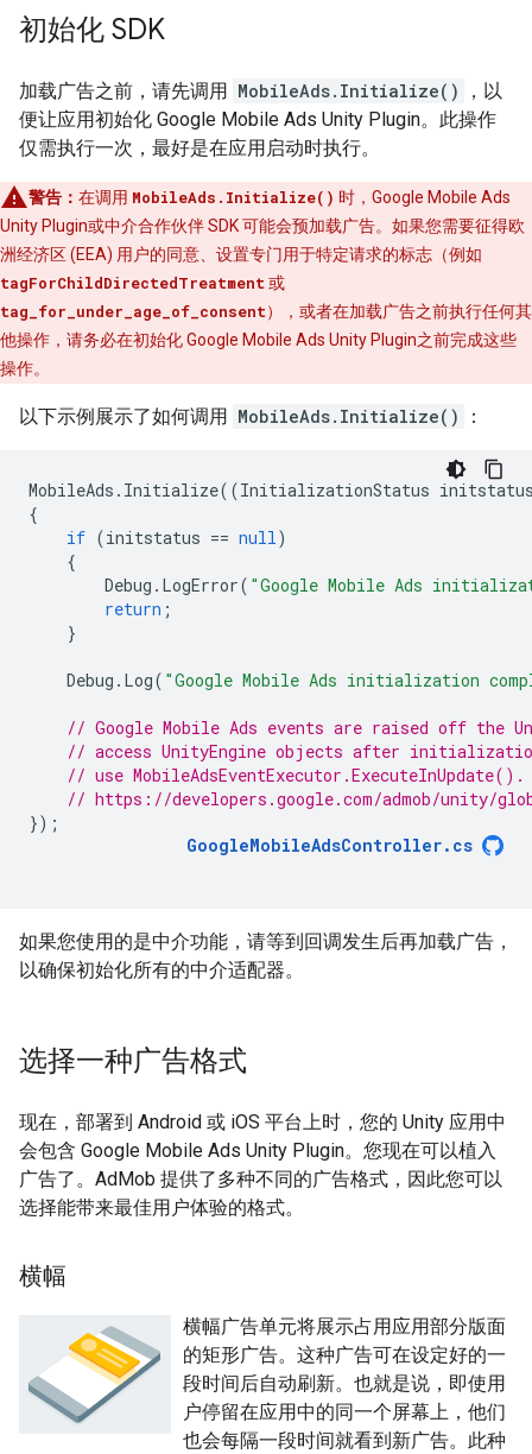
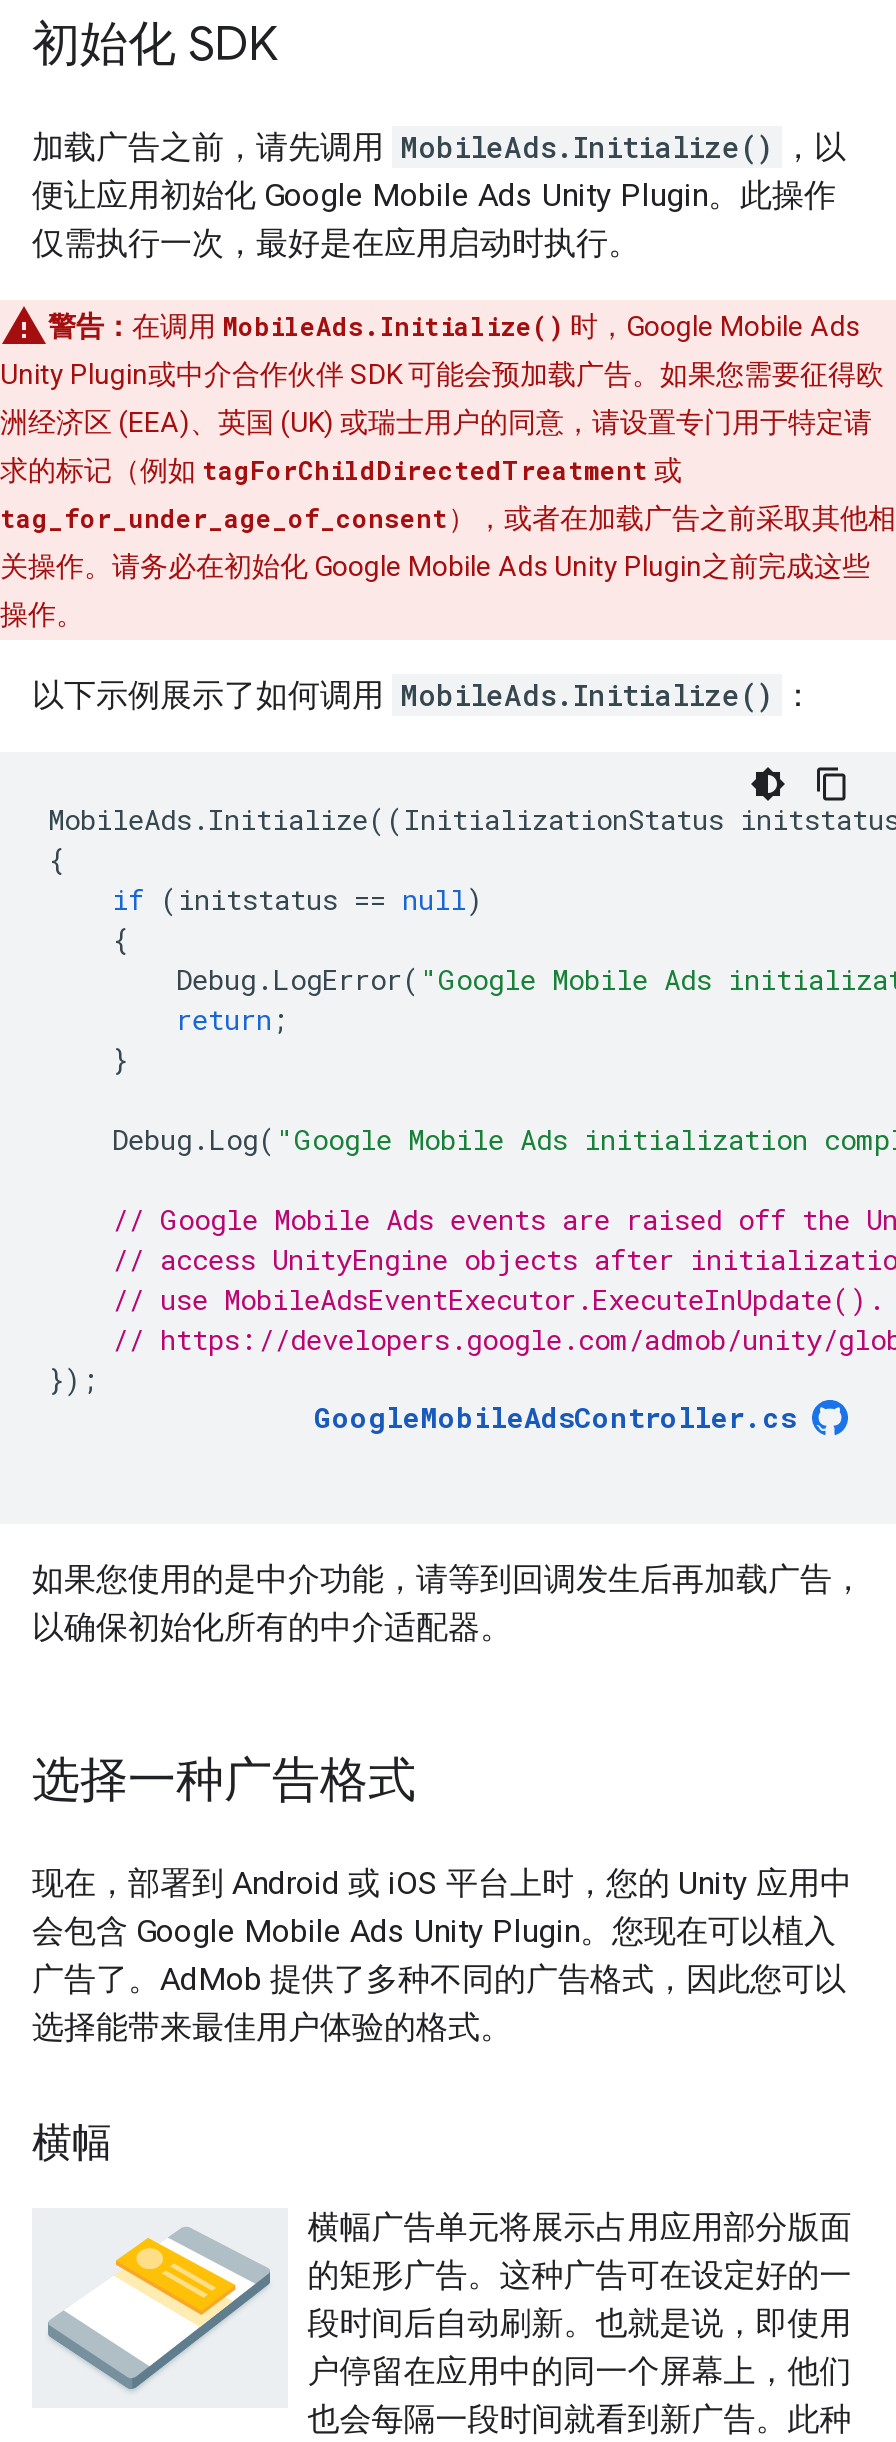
[0,244,482,263] 洲经济区 (EEA) 用户的同意、设置专门用于特定请求的标志（例如 -> [0,405,872,437] 洲经济区 (EEA)、英国 (UK) 或瑞士用户的同意，请设置专门用于特定请
[0,273,285,292] tagForChildDirectedTreatment或 -> [0,453,682,485] 求的标记（例如tagForChildDirectedTreatment或
[0,301,532,320] tag_for_under_age_of_consent），或者在加载广告之前执行任何其 -> [0,501,896,533] tag_for_under_age_of_consent），或者在加载广告之前采取其他相
[0,330,517,349] 他操作，请务必在初始化Google Mobile Ads Unity Plugin之前完成这些 -> [0,549,870,581] 关操作。请务必在初始化Google Mobile Ads Unity Plugin之前完成这些

